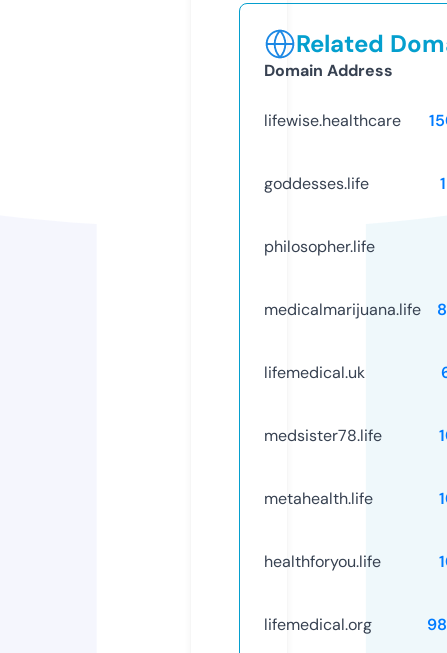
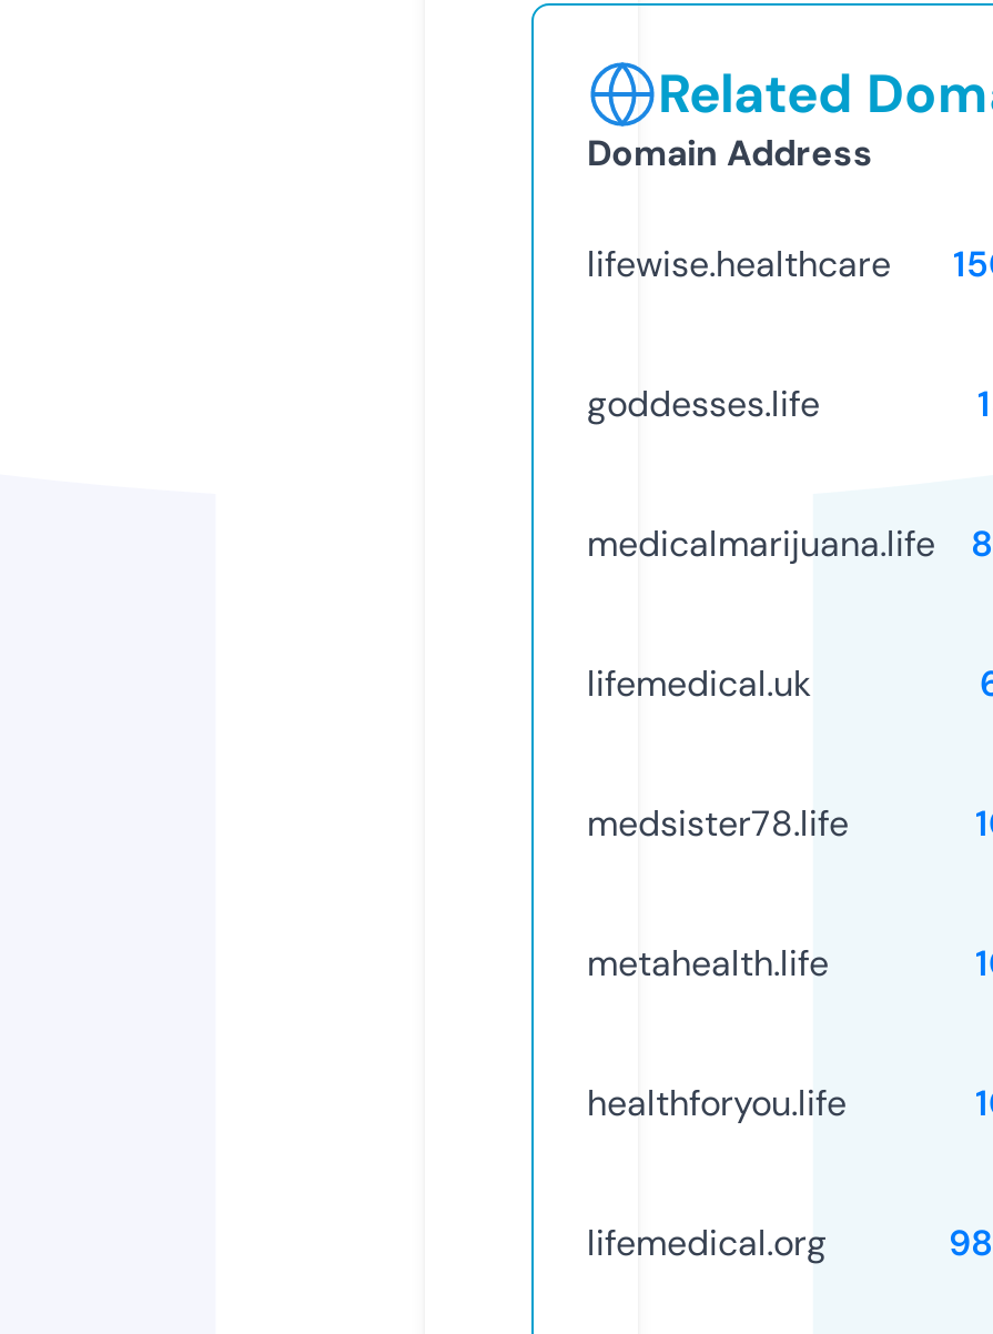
[264,236,375,257] philosopher.life -> none

